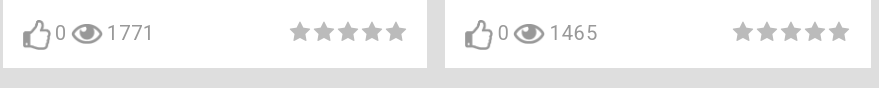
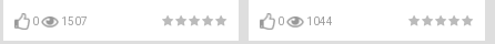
[51,22,155,44] 0 1771 -> [30,15,88,27] 0 1507
[494,22,598,44] 0 1465 -> [276,15,333,27] 0 1044

